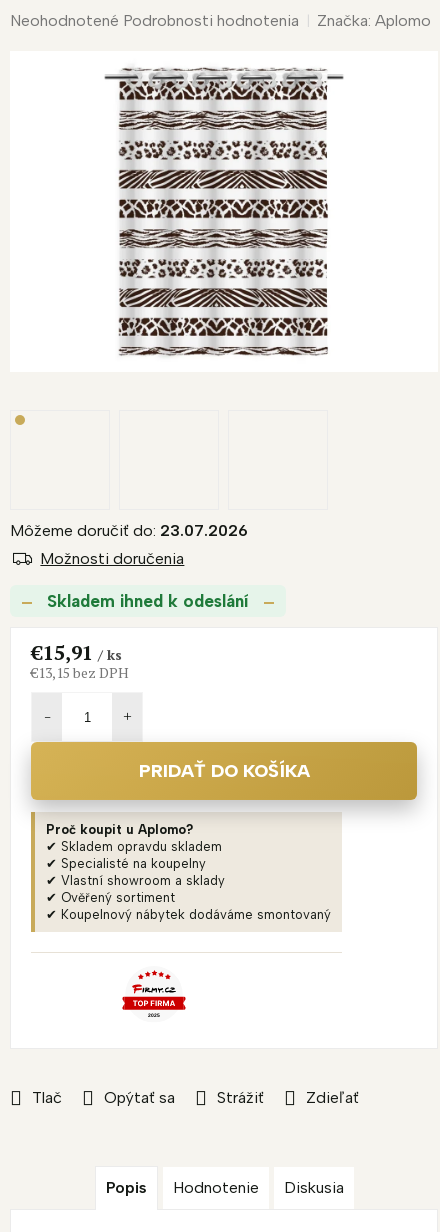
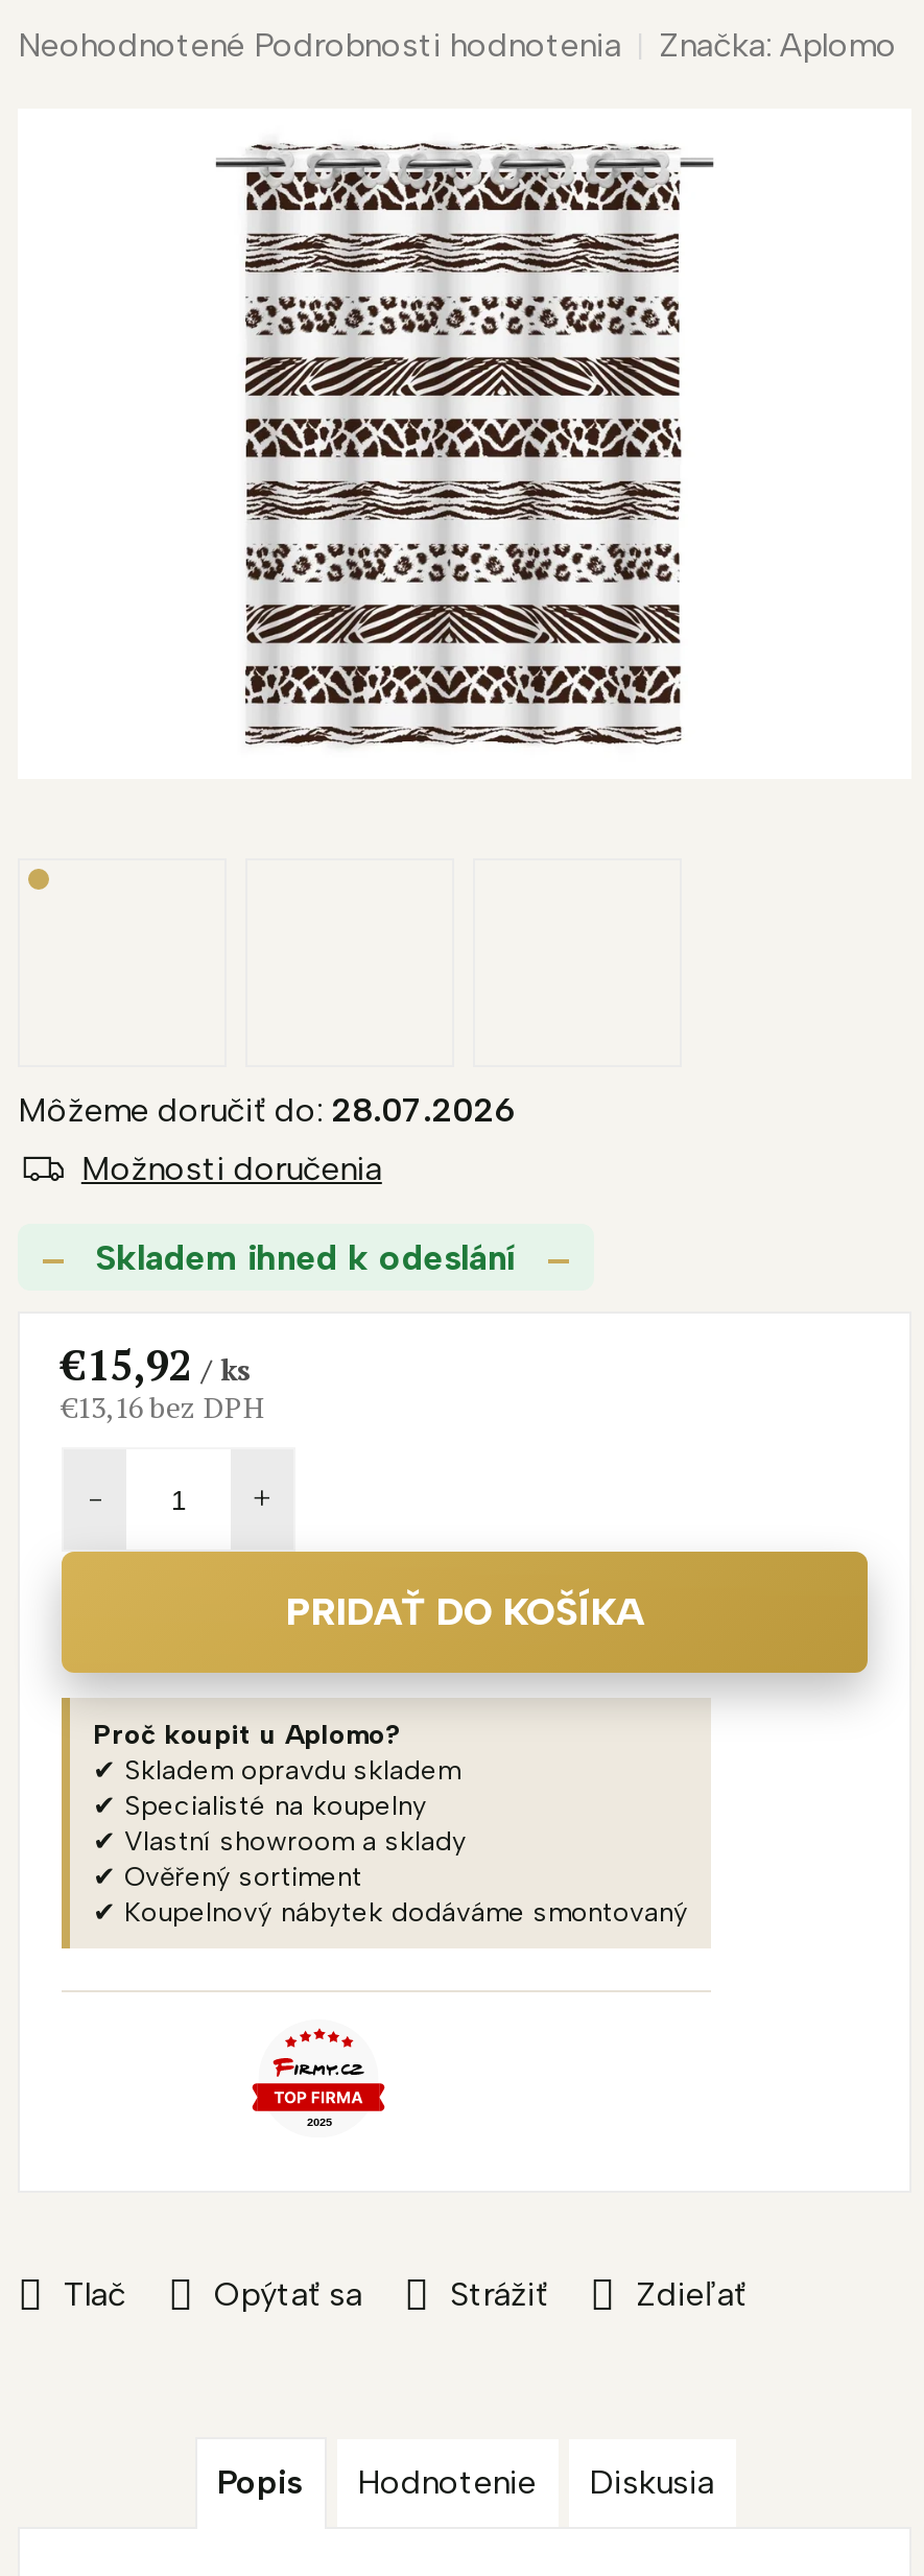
[10,521,248,540] Môžeme doručiť do: 23.07.2026 -> [18,1091,515,1131] Môžeme doručiť do: 28.07.2026
[31,639,122,666] €15,91 / ks -> [62,1337,252,1394] €15,92 / ks
[31,663,129,682] €13,15 bez DPH -> [62,1388,266,1427] €13,16 bez DPH

